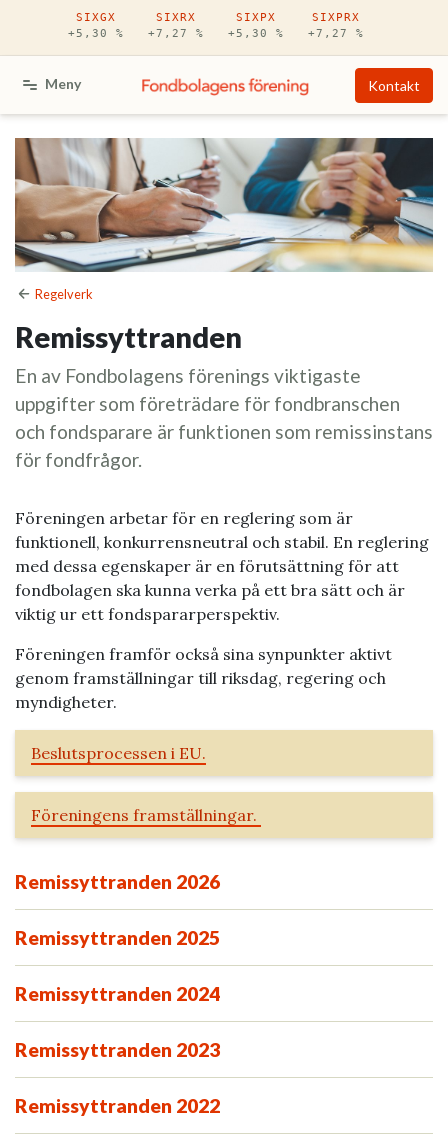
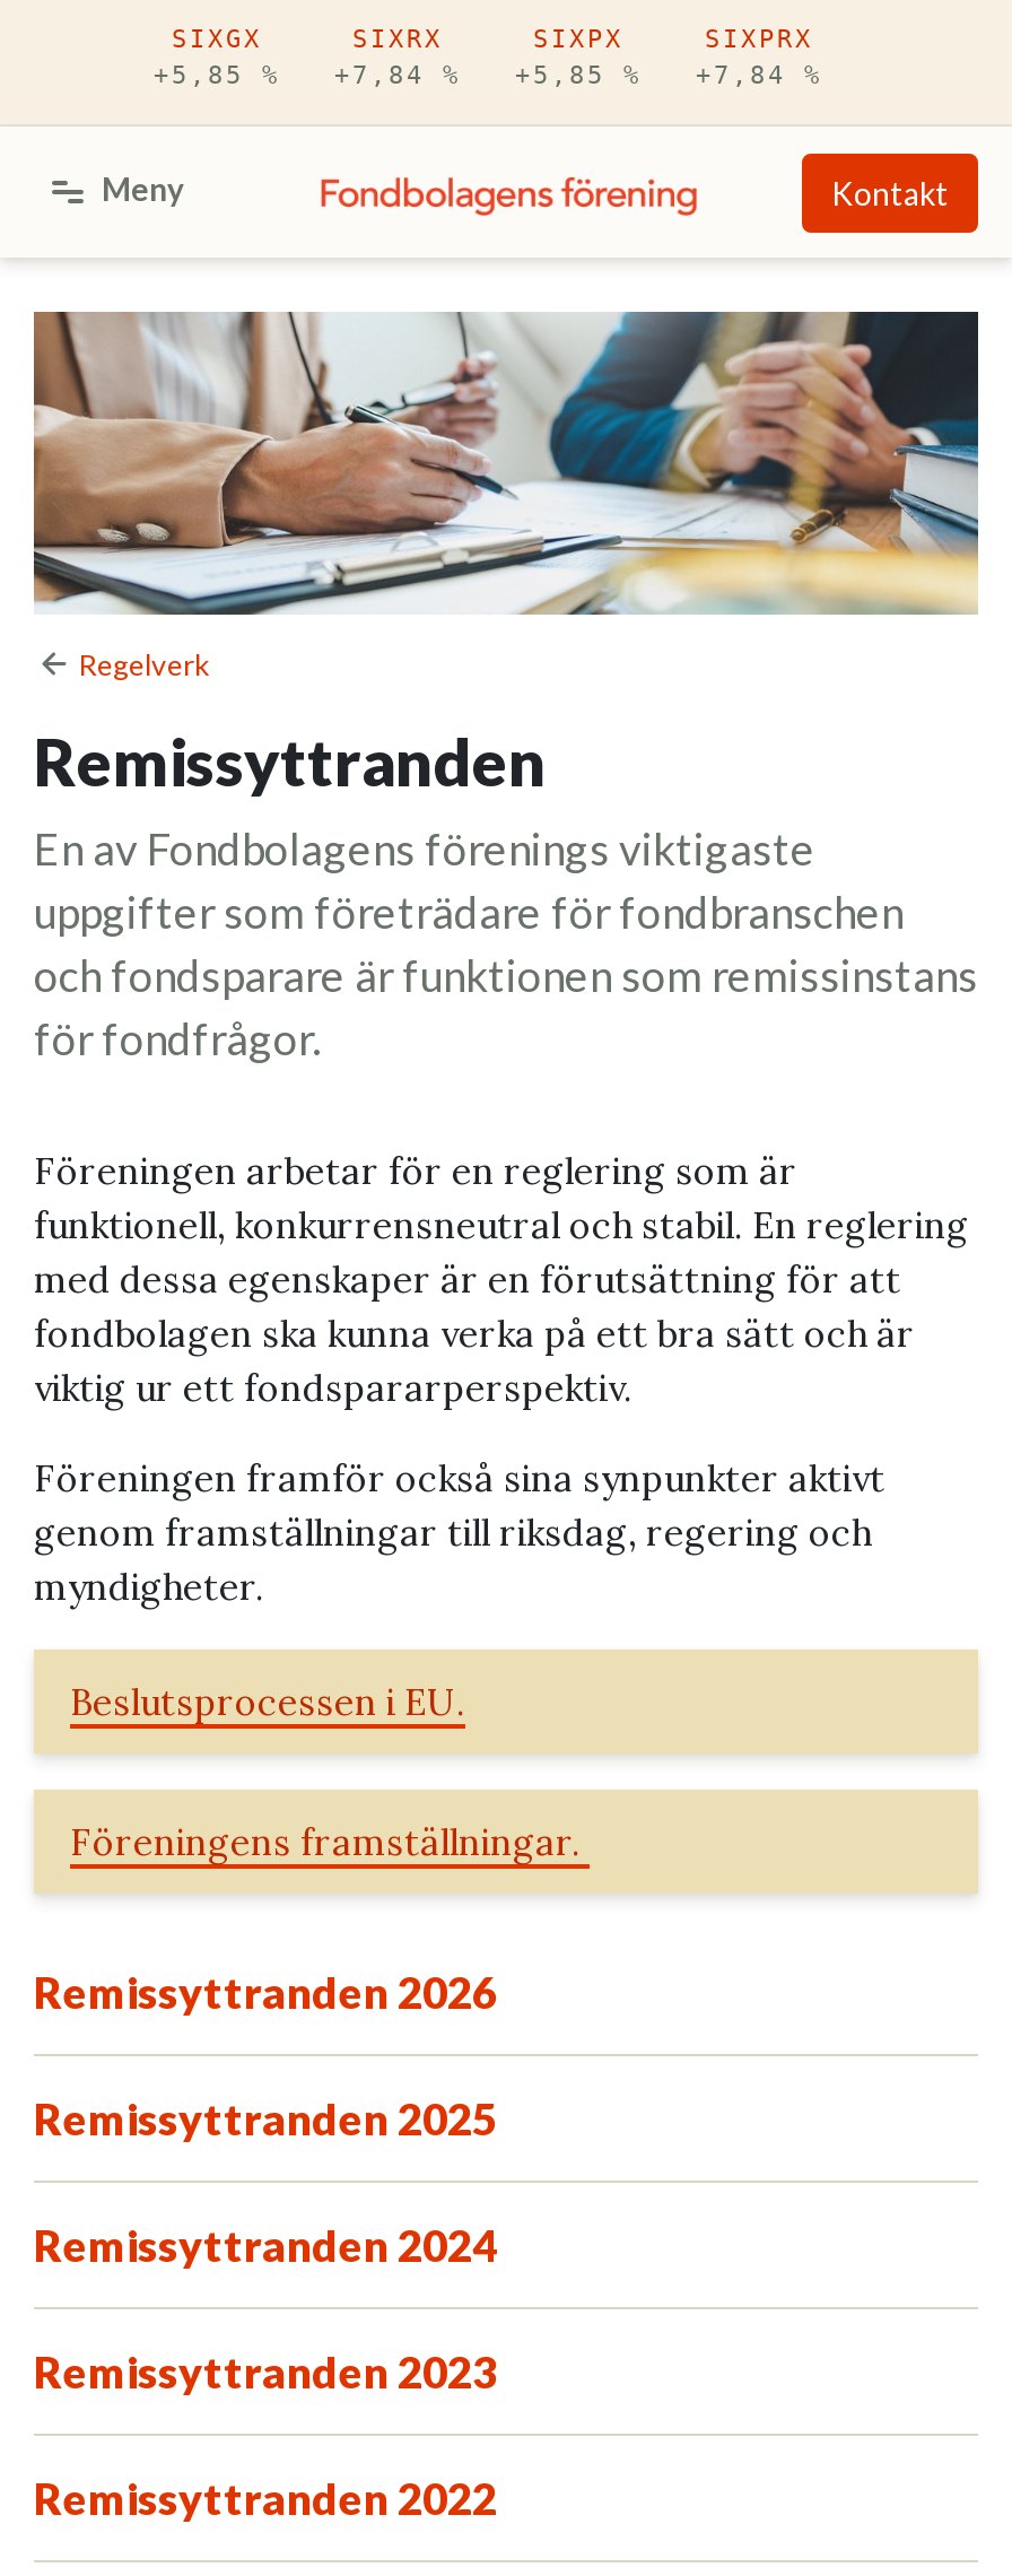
[68,27,124,40] +5,30 % -> [154,61,280,90] +5,85 %
[148,27,204,40] +7,27 % -> [334,61,461,90] +7,84 %
[228,27,284,40] +5,30 % -> [515,61,642,90] +5,85 %
[308,27,364,40] +7,27 % -> [696,61,822,90] +7,84 %

